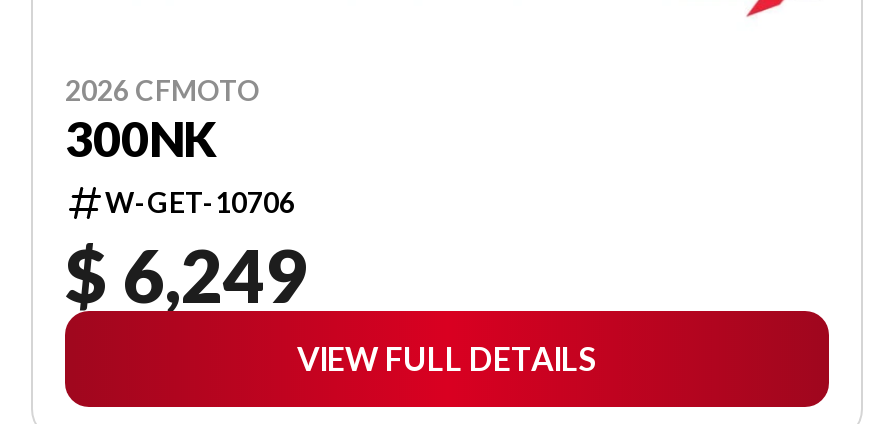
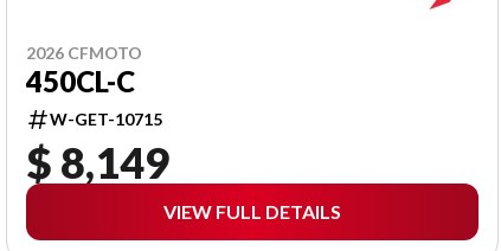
[65,108,307,318] 300NK | W-GET-10706 | $ 6,249 -> [26,64,169,188] 450CL-C | W-GET-10715 | $ 8,149

